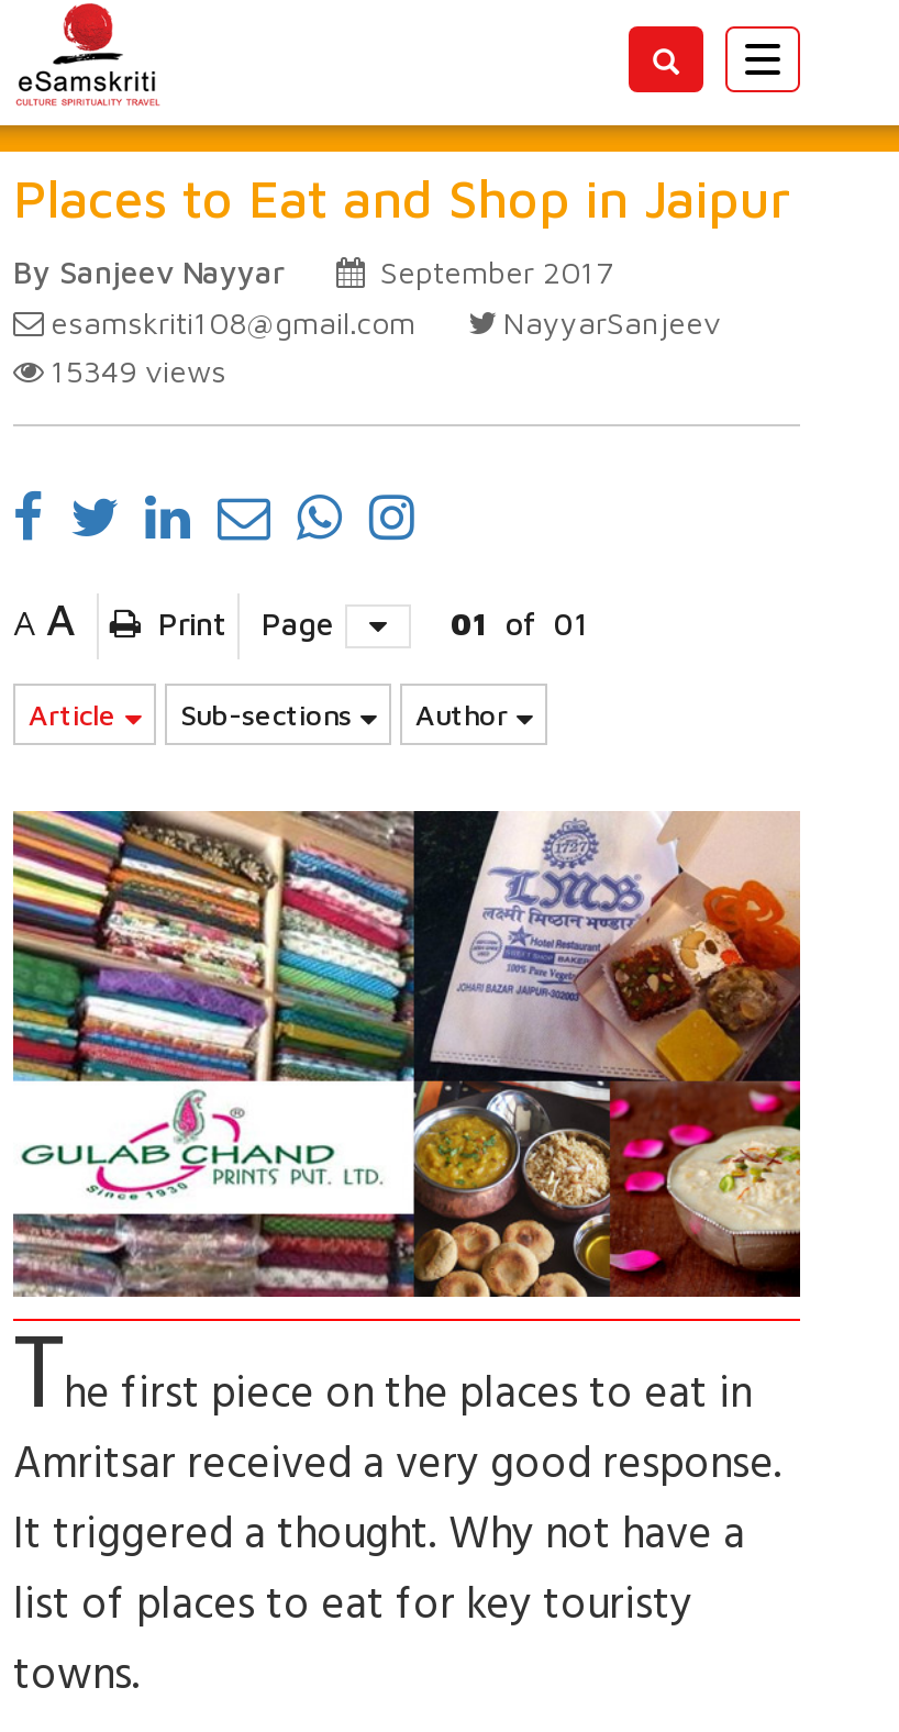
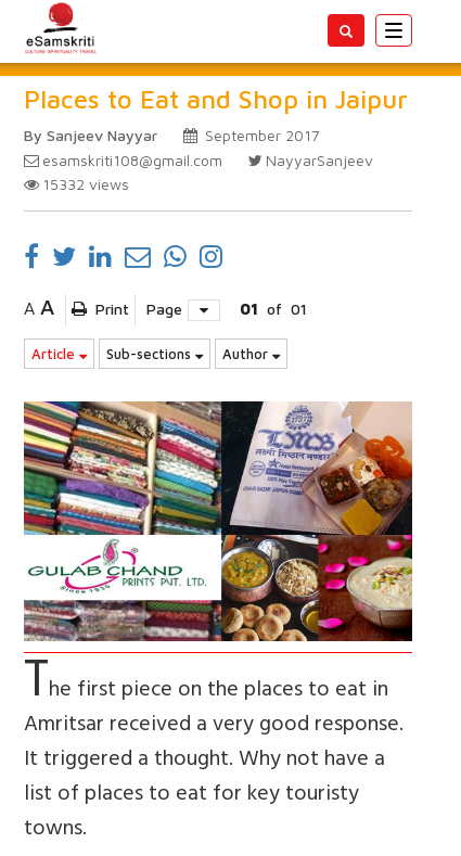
[51,352,226,389] 15349 views -> [42,175,129,193] 15332 views

